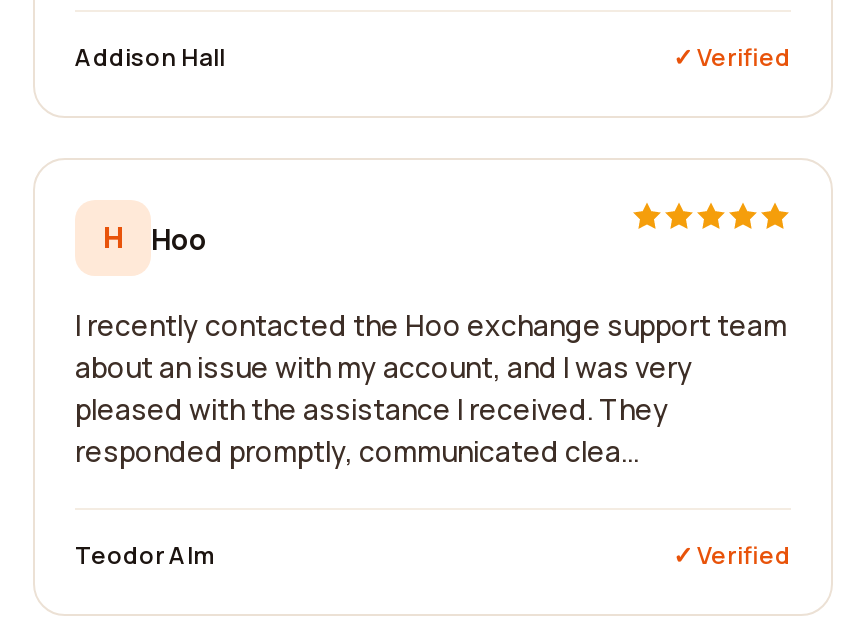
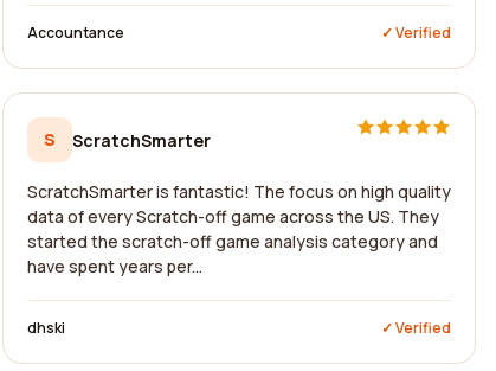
[75,40,225,74] Addison Hall -> [27,23,124,43] Accountance
[103,218,207,257] H | Hoo -> [44,128,211,151] S | ScratchSmarter
[75,306,787,470] I recently contacted the Hoo exchange support team | about an issue with my account, and I was very | pleased with the assistance I received. They | responded promptly, communicated clea... -> [27,180,451,277] ScratchSmarter is fantastic! The focus on high quality | data of every Scratch-off game across the US. They | started the scratch-off game analysis category and | have spent years per...
[75,538,215,572] Teodor Alm -> [27,318,65,338] dhski

